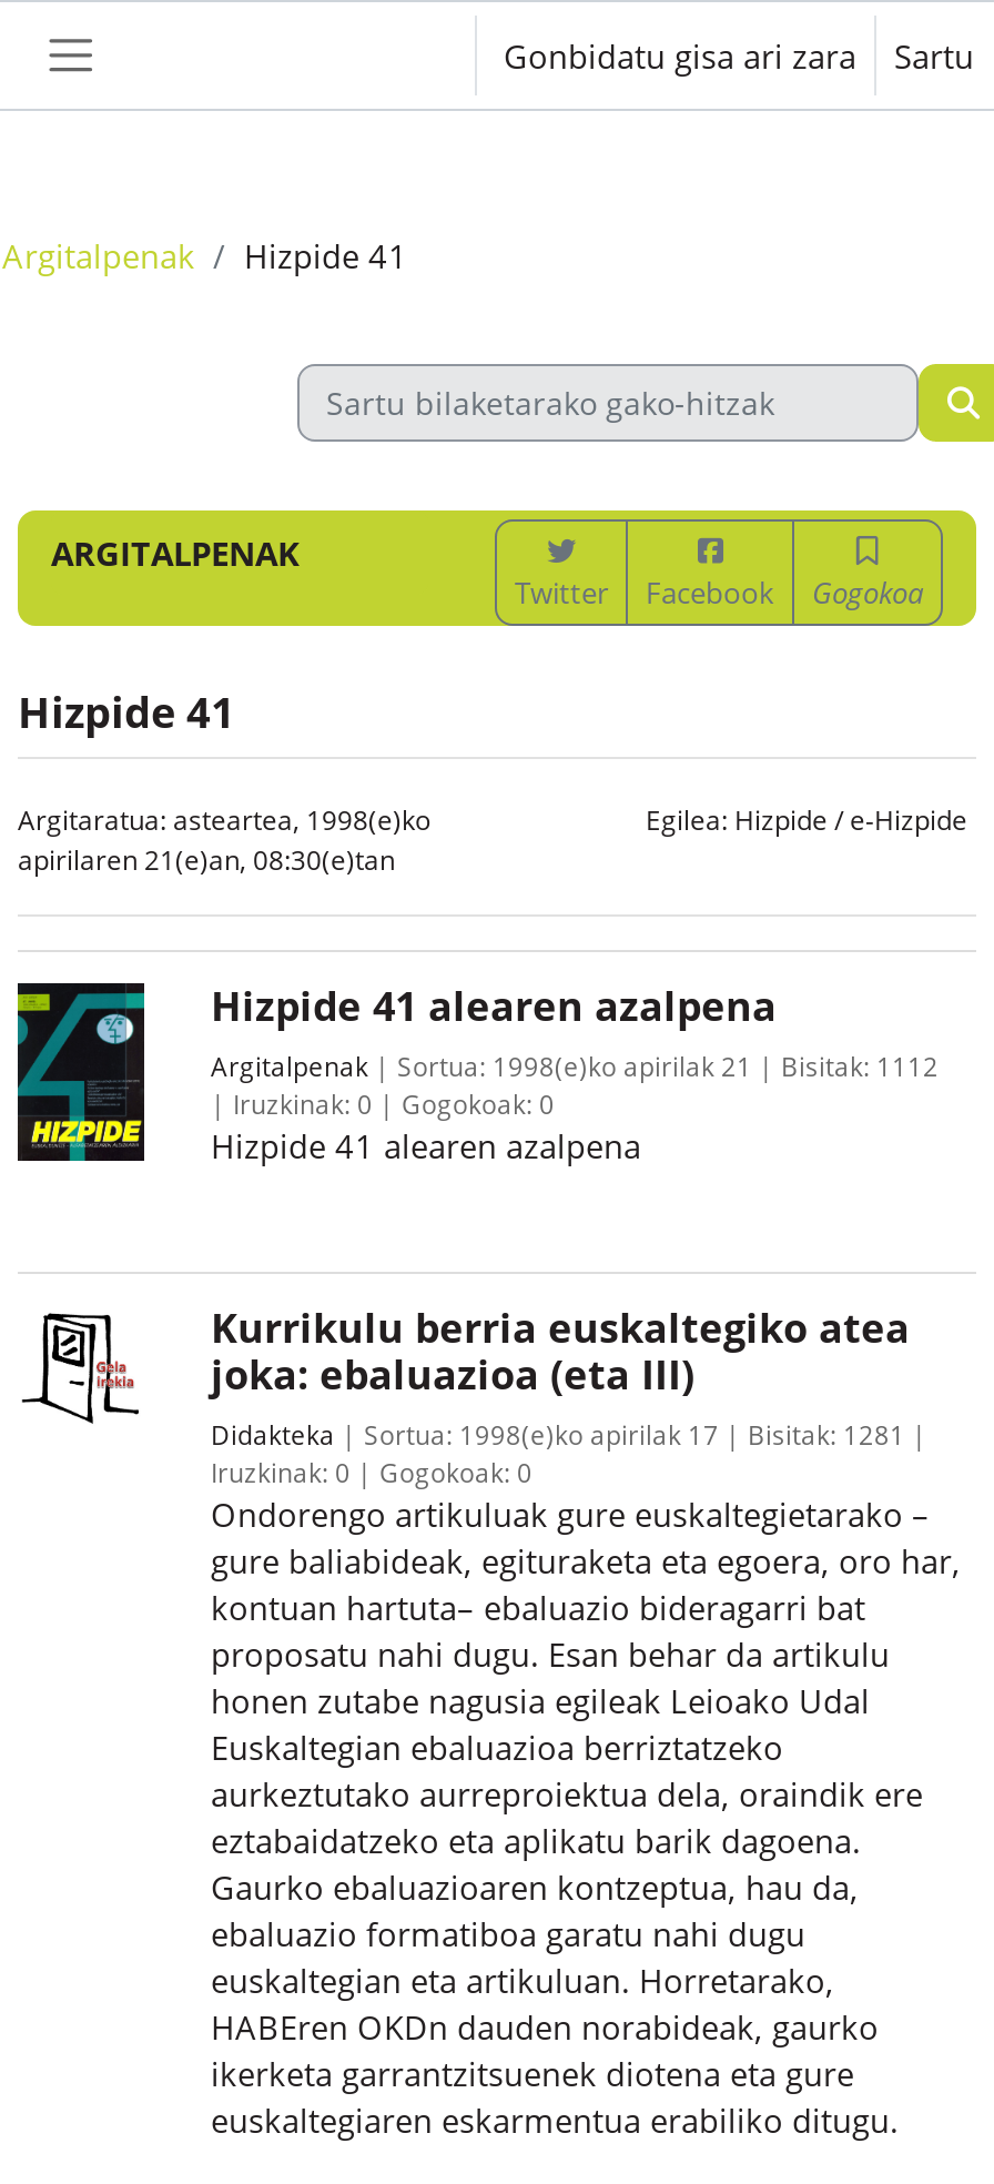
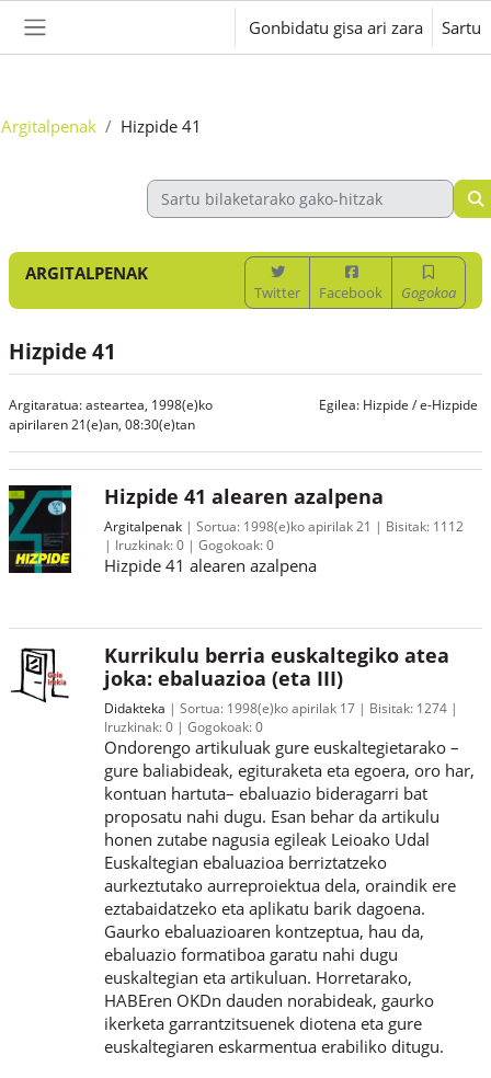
[211,1416,905,1452] Didakteka Sortua: 1998(e)ko apirilak 17 Bisitak: 1281 -> [104,699,447,717] Didakteka Sortua: 1998(e)ko apirilak 17 Bisitak: 1274

